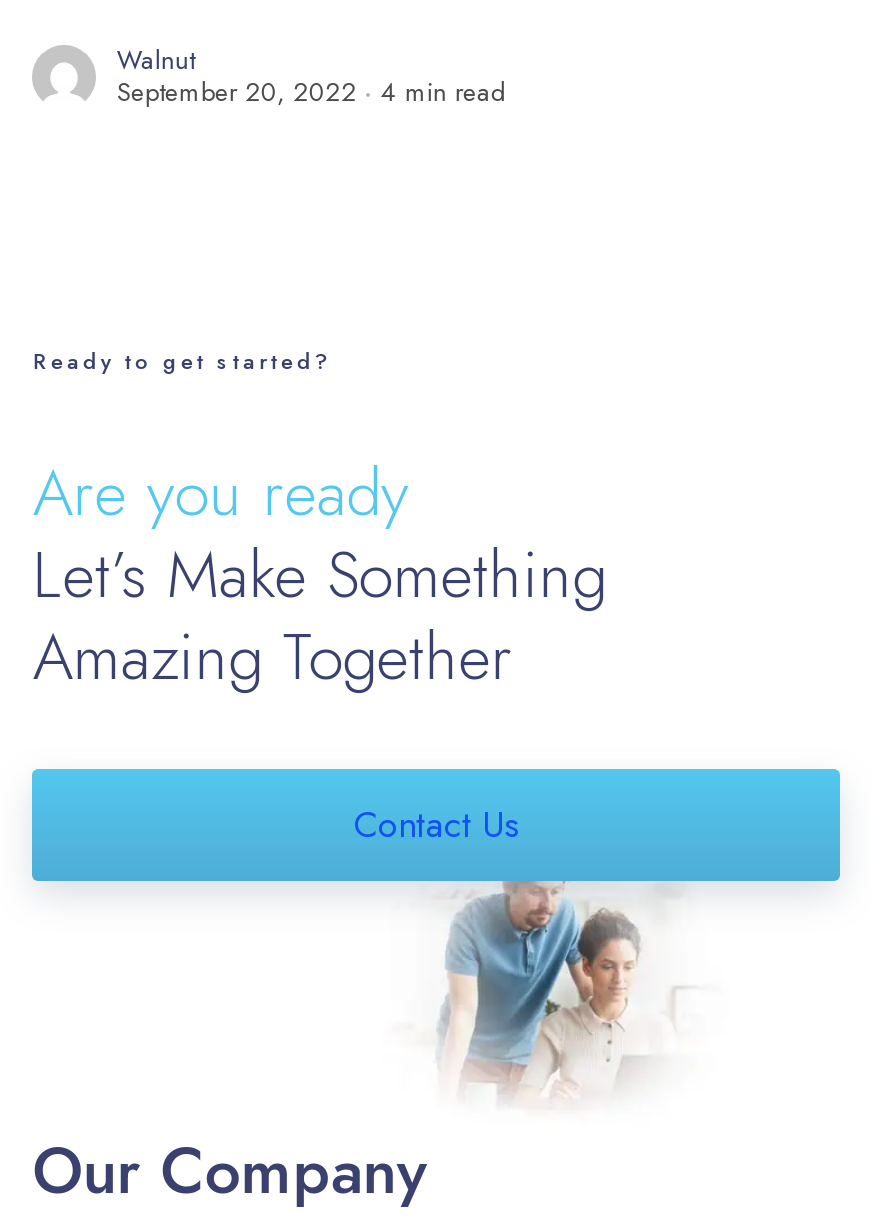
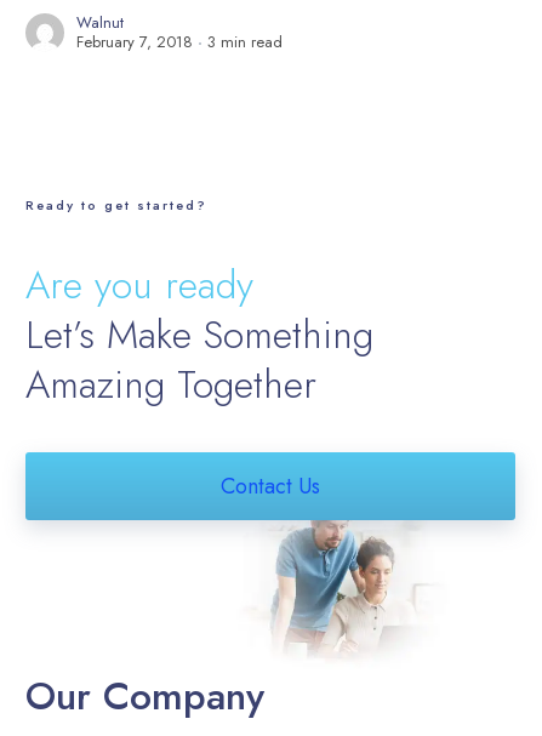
[117,73,507,111] September 20, 2022 | 4 min read -> [77,30,283,53] February 7, 2018 | 3 min read

